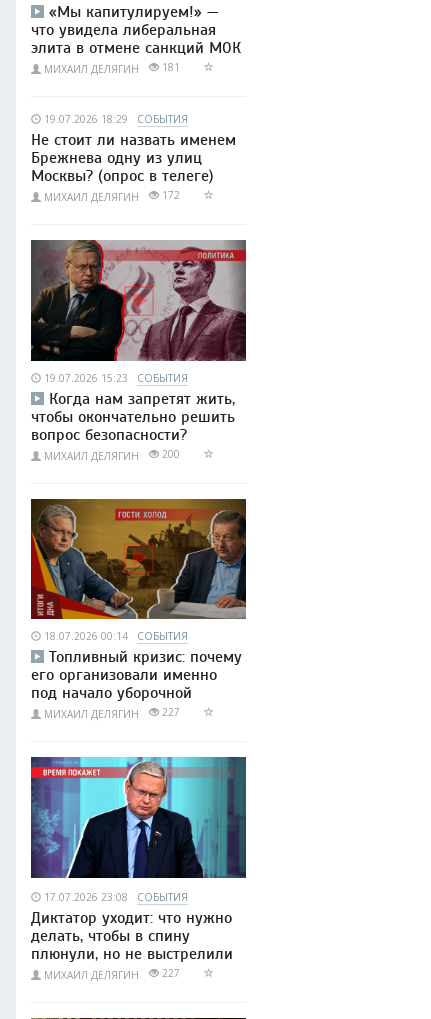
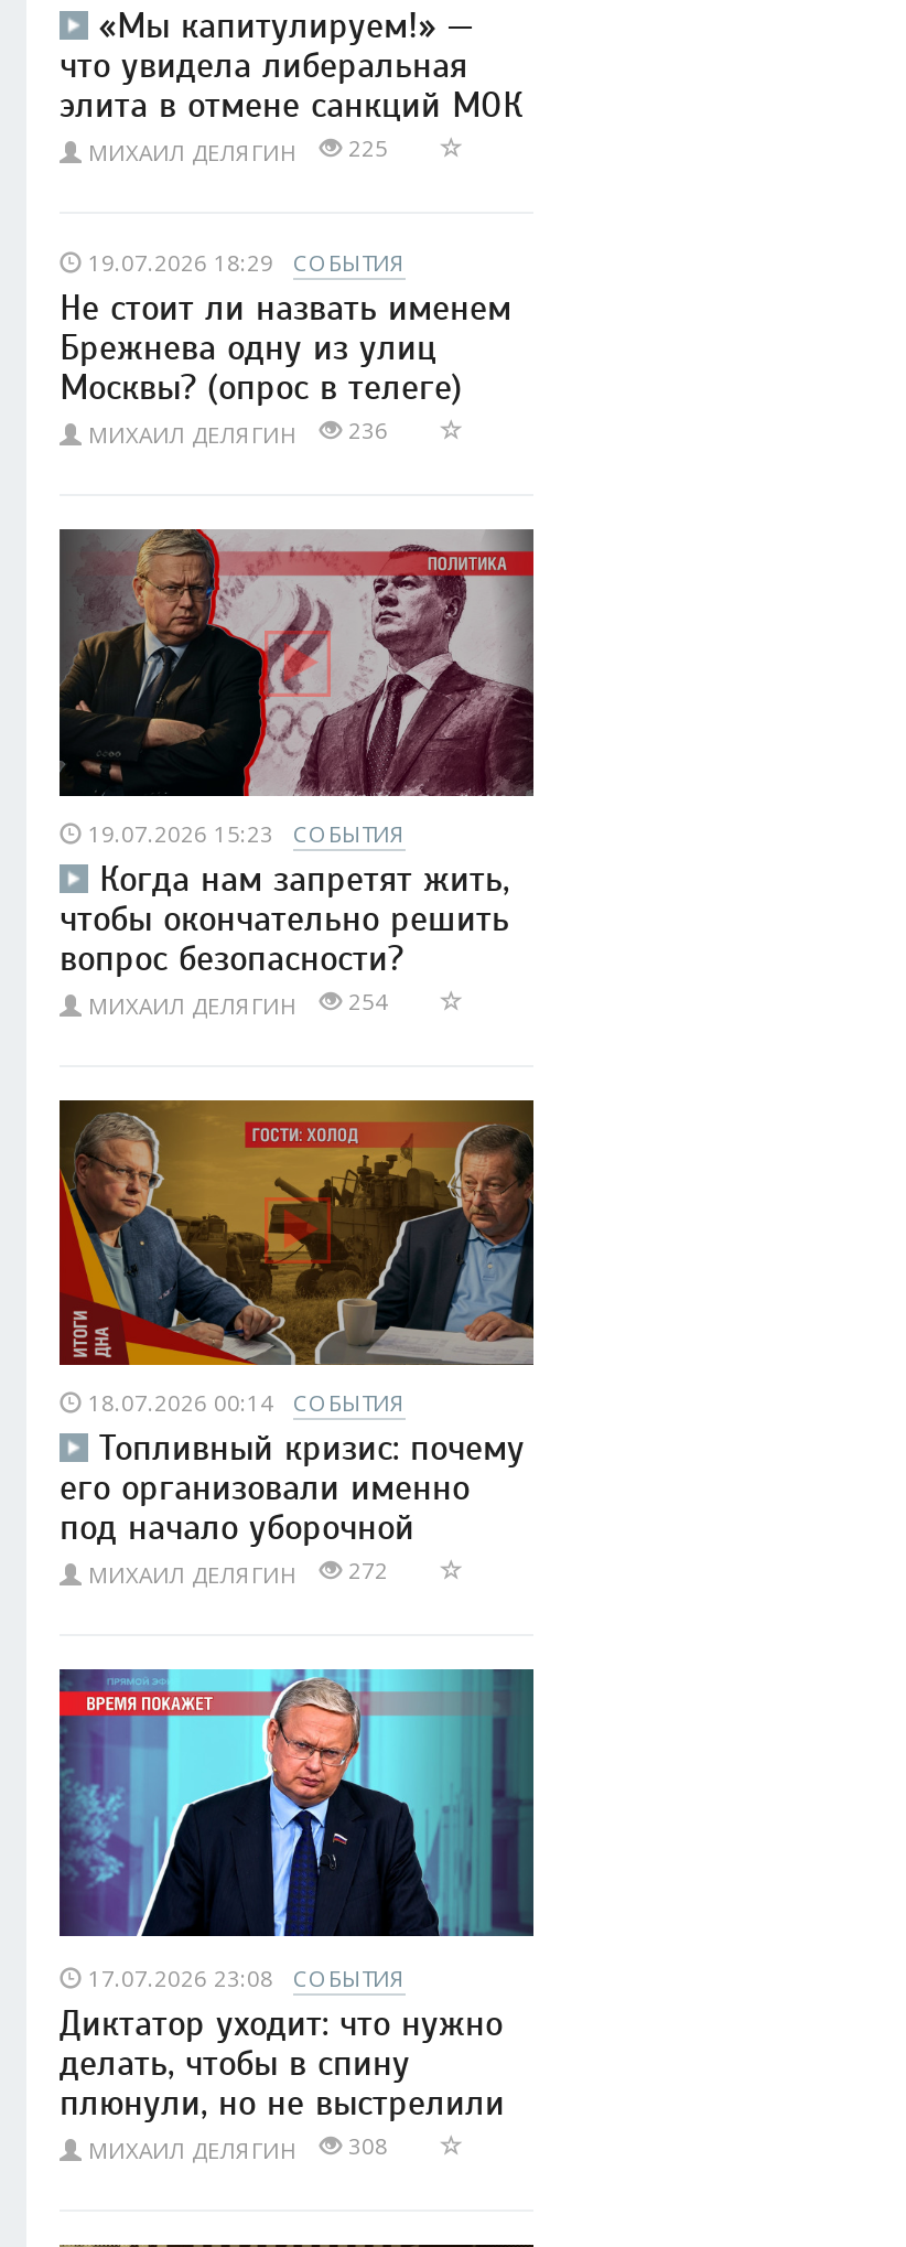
[44,60,186,76] МИХАИЛ ДЕЛЯГИН 181 -> [88,133,401,168] МИХАИЛ ДЕЛЯГИН 225
[44,188,186,204] МИХАИЛ ДЕЛЯГИН 172 -> [88,415,401,451] МИХАИЛ ДЕЛЯГИН 236
[44,447,186,463] МИХАИЛ ДЕЛЯГИН 200 -> [88,985,401,1021] МИХАИЛ ДЕЛЯГИН 254
[44,705,186,721] МИХАИЛ ДЕЛЯГИН 227 -> [88,1556,401,1591] МИХАИЛ ДЕЛЯГИН 272
[44,966,186,982] МИХАИЛ ДЕЛЯГИН 227 -> [88,2130,401,2166] МИХАИЛ ДЕЛЯГИН 308

